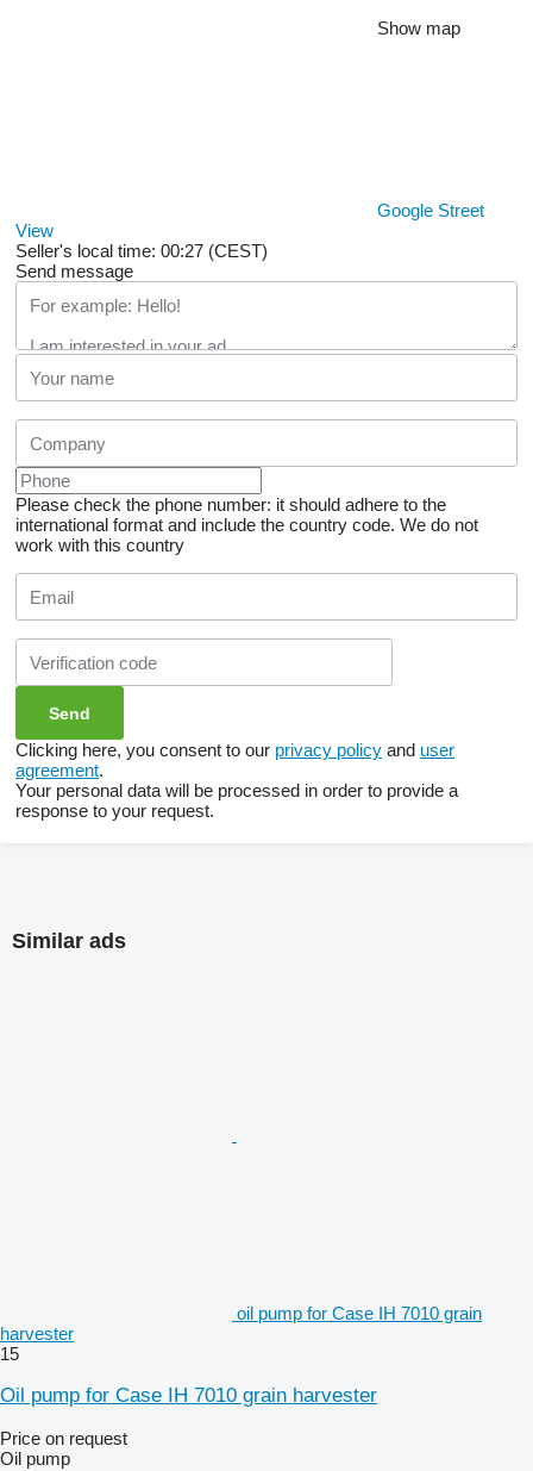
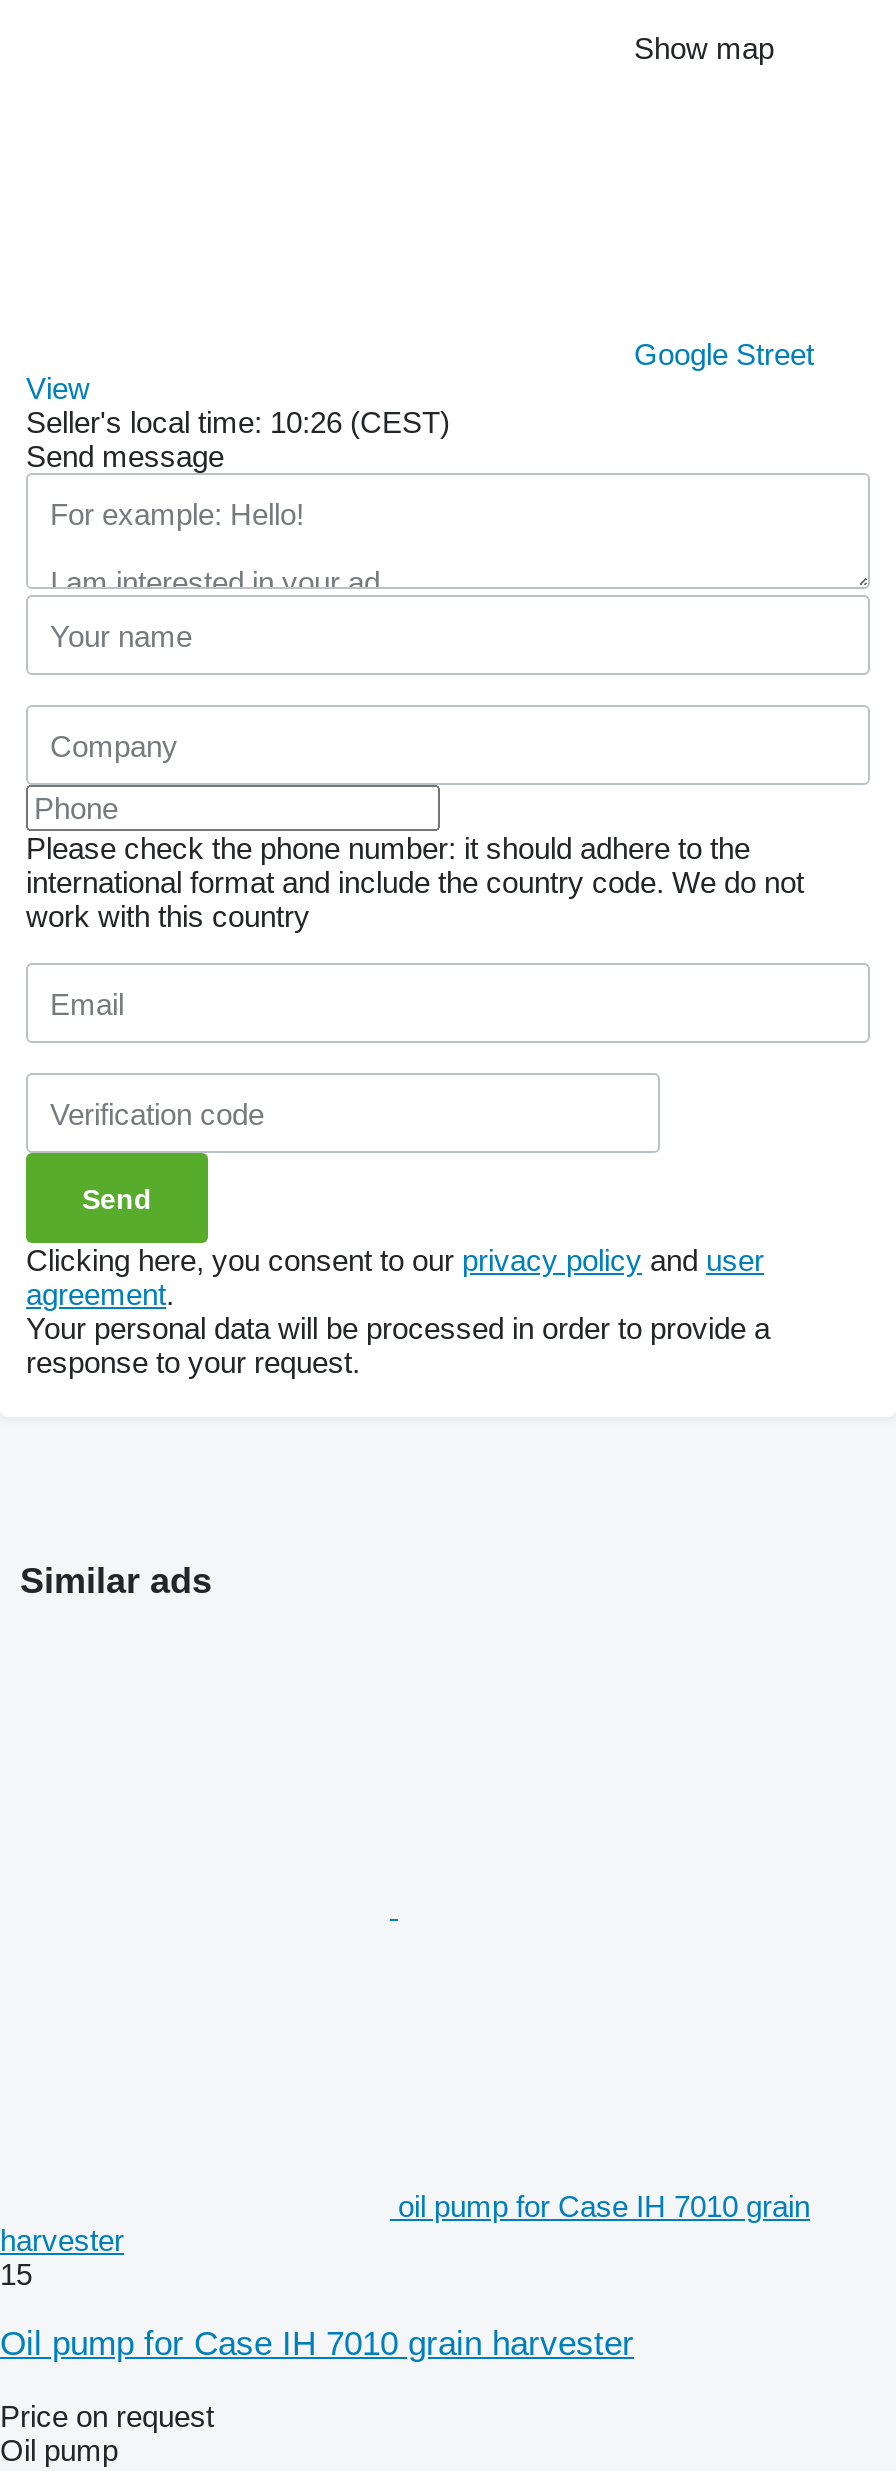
[15,241,268,261] Seller's local time: 00:27 (CEST) -> [26,405,450,439] Seller's local time: 10:26 (CEST)

